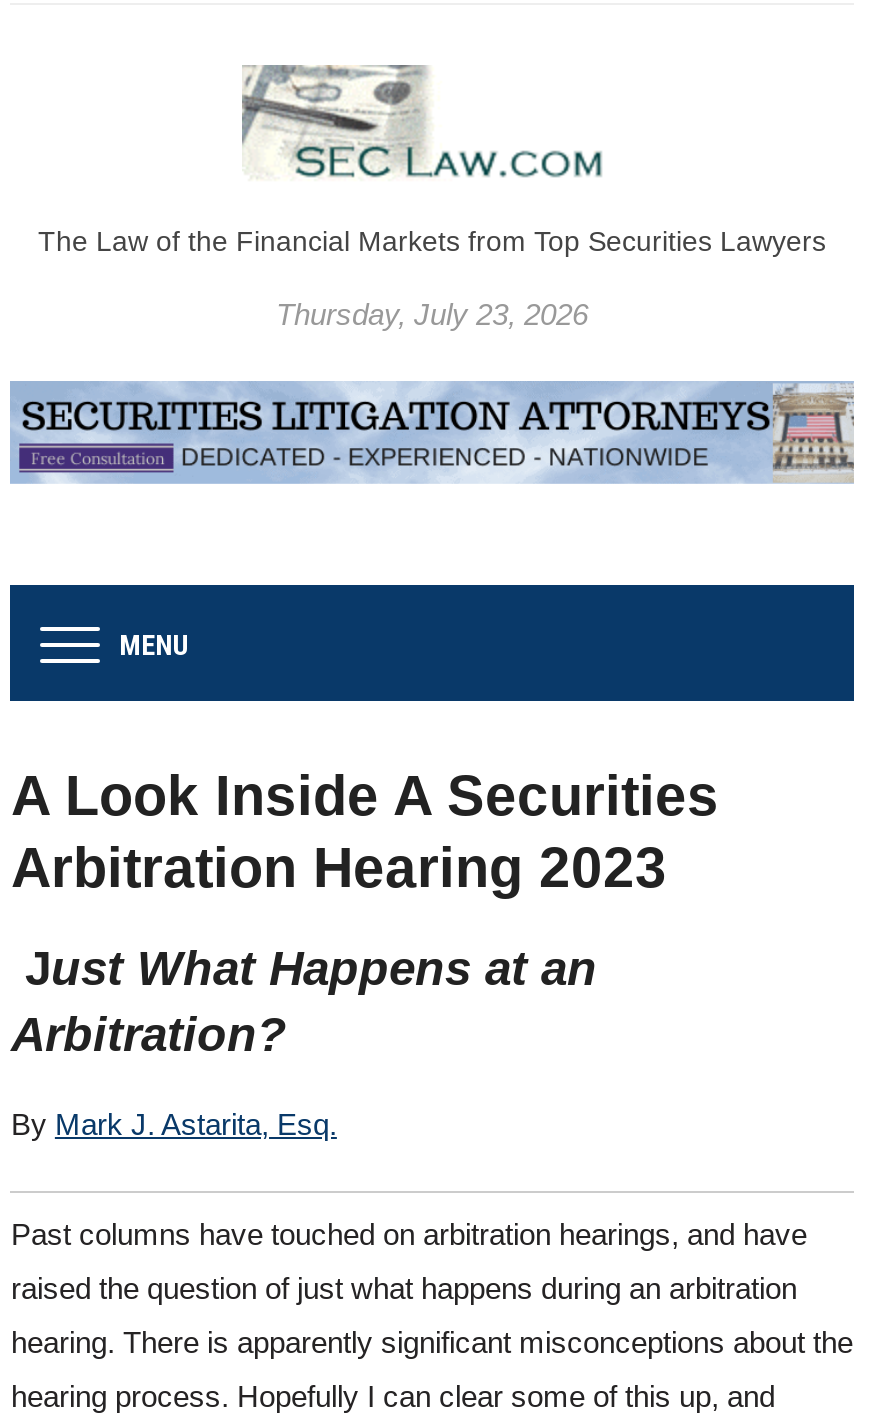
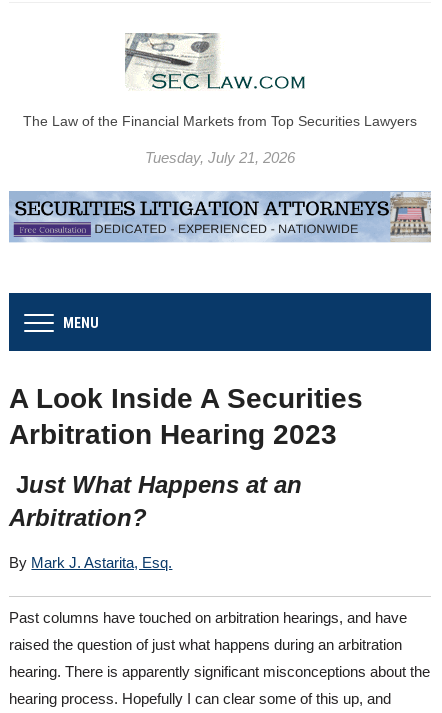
[276,297,588,331] Thursday, July 23, 2026 -> [145,149,295,166] Tuesday, July 21, 2026

